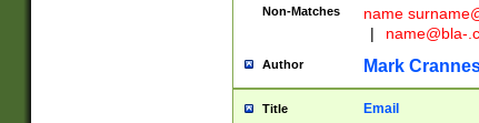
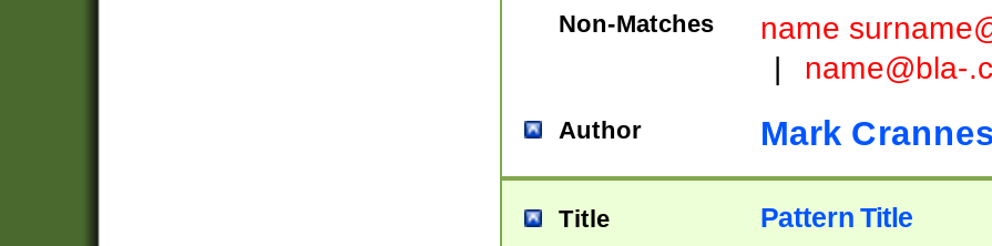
[363,101,398,117] Email -> [760,202,913,233] Pattern Title

